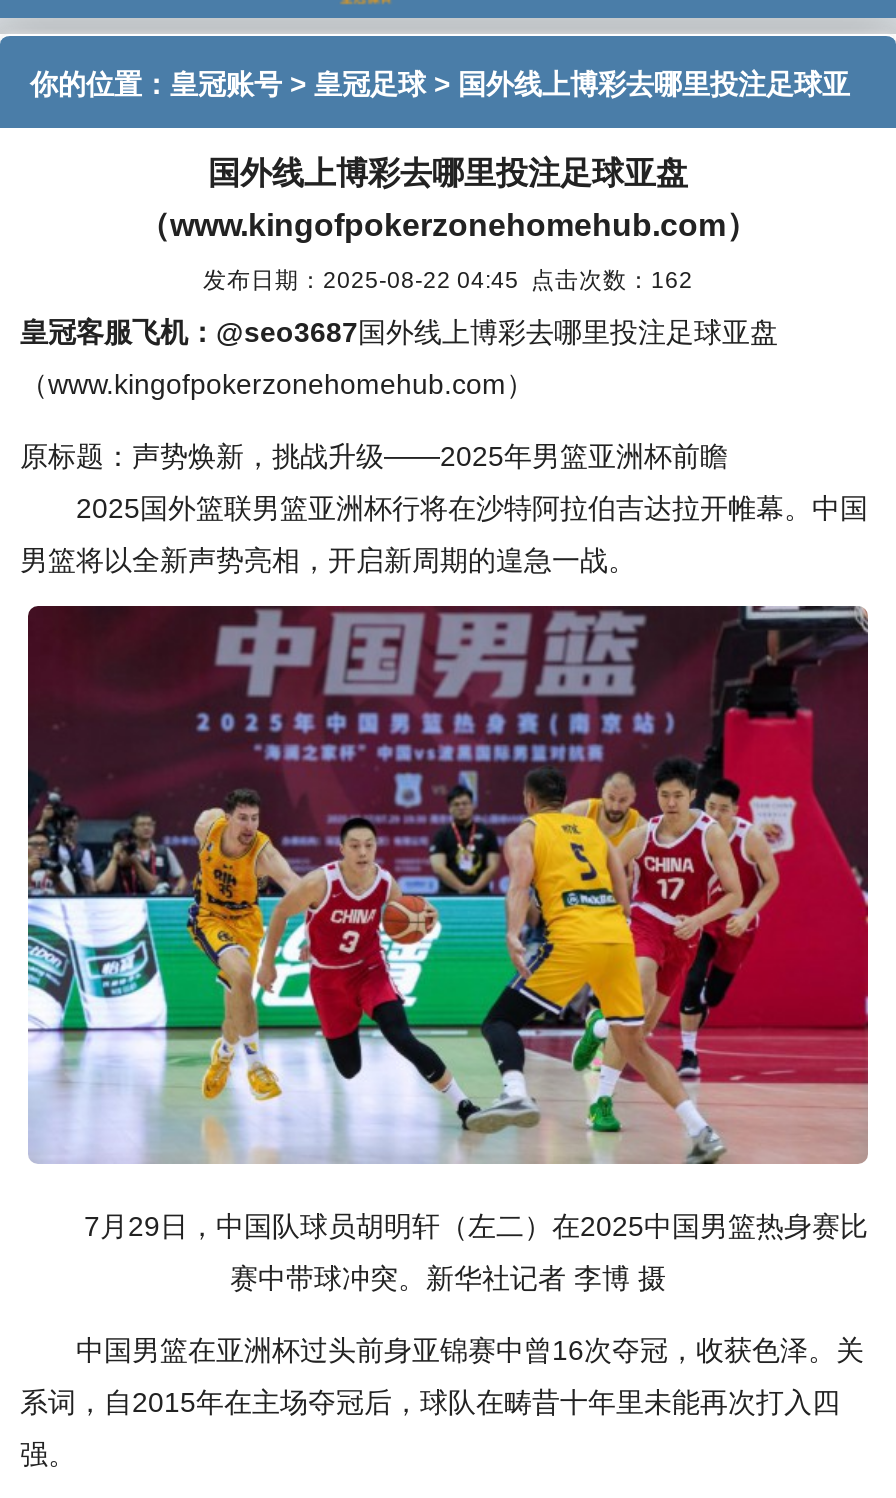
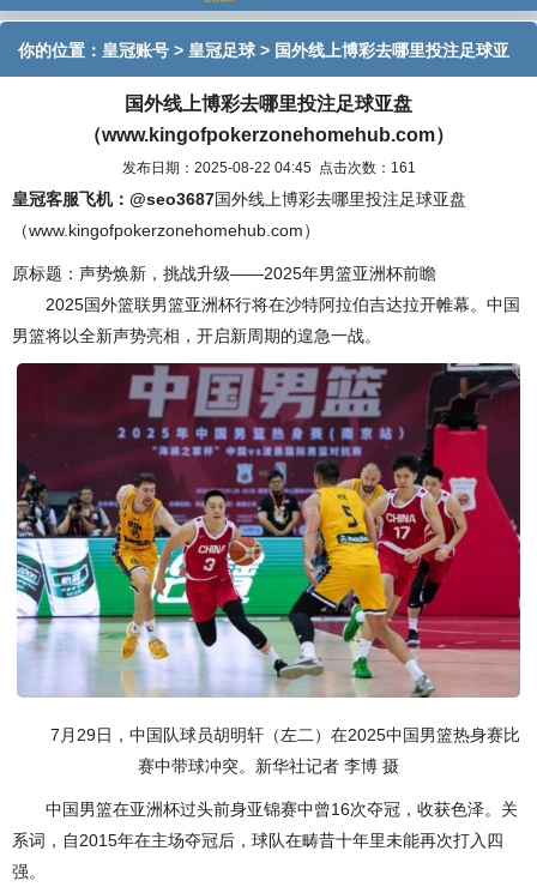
[203,266,693,292] 发布日期：2025-08-22 04:45 点击次数：162 -> [122,159,415,175] 发布日期：2025-08-22 04:45 点击次数：161

